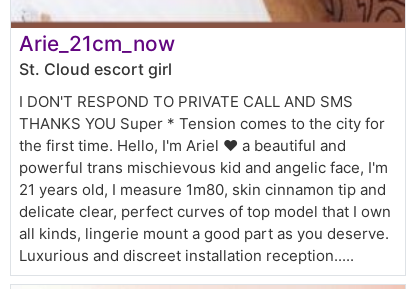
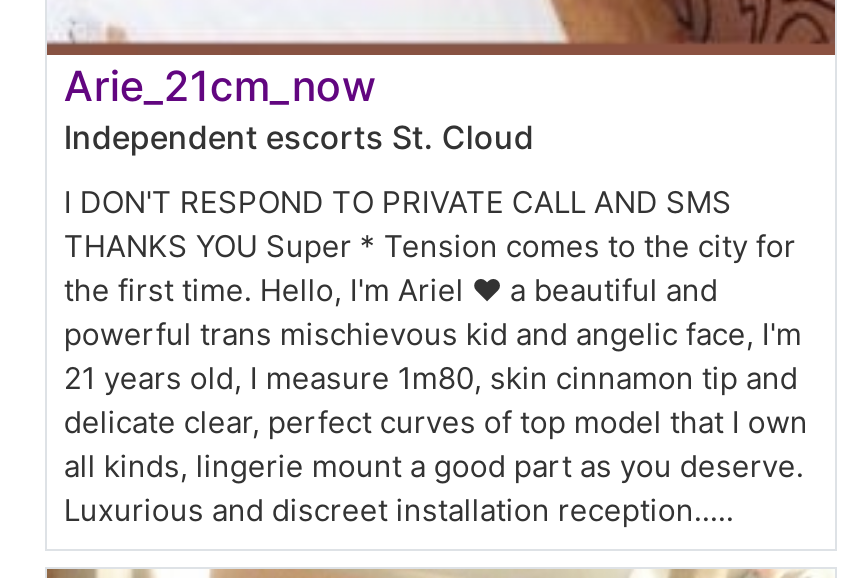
[19,59,172,79] St. Cloud escort girl -> [64,117,534,157] Independent escorts St. Cloud

